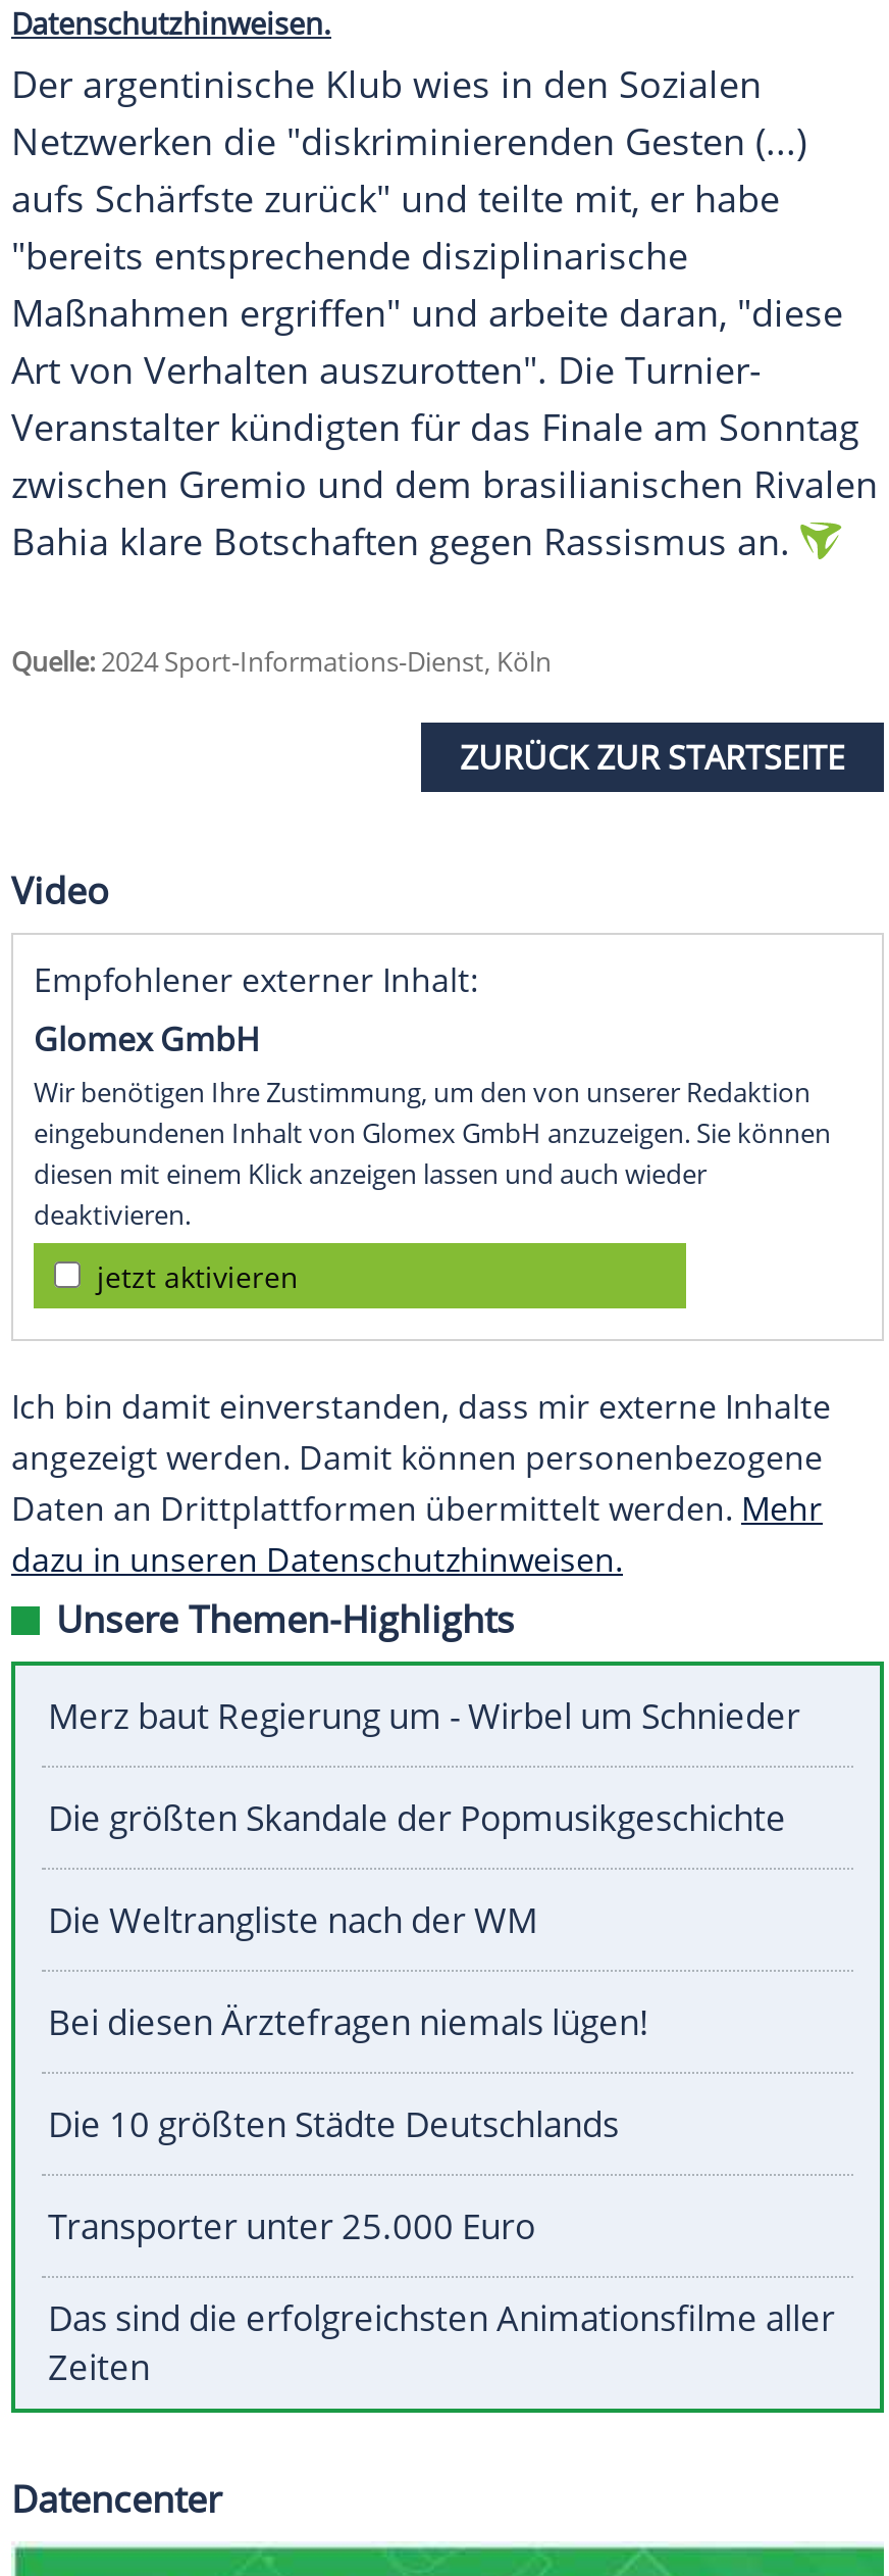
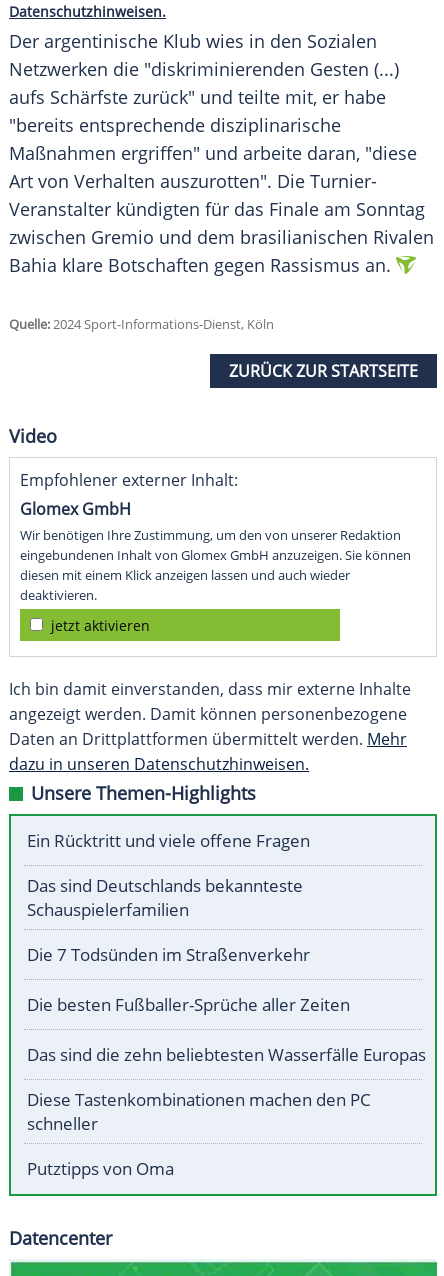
[48,1693,800,1740] Merz baut Regierung um - Wirbel um Schnieder -> [27,829,310,852] Ein Rücktritt und viele offene Fragen
[48,1795,786,1842] Die größten Skandale der Popmusikgeschichte -> [27,874,303,921] Das sind Deutschlands bekannteste | Schauspielerfamilien
[48,1897,537,1944] Die Weltrangliste nach der WM -> [27,943,310,966] Die 7 Todsünden im Straßenverkehr
[48,1999,649,2046] Bei diesen Ärztefragen niemals lügen! -> [27,993,350,1016] Die besten Fußballer-Sprüche aller Zeiten
[48,2101,619,2148] Die 10 größten Städte Deutschlands -> [27,1043,426,1066] Das sind die zehn beliebtesten Wasserfälle Europas
[48,2203,535,2250] Transporter unter 25.000 Euro -> [27,1088,371,1135] Diese Tastenkombinationen machen den PC | schneller
[48,2295,835,2391] Das sind die erfolgreichsten Animationsfilme aller | Zeiten -> [27,1157,174,1180] Putztipps von Oma

